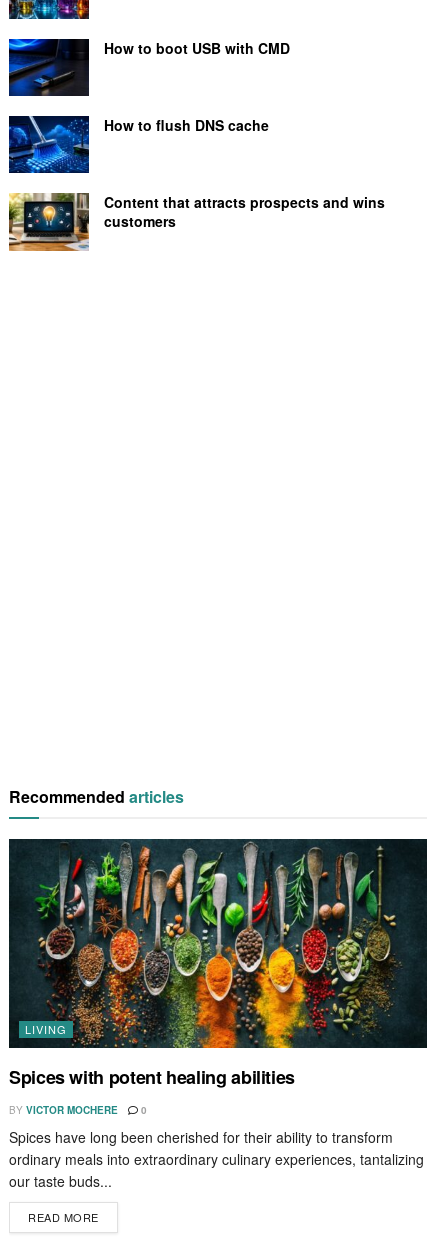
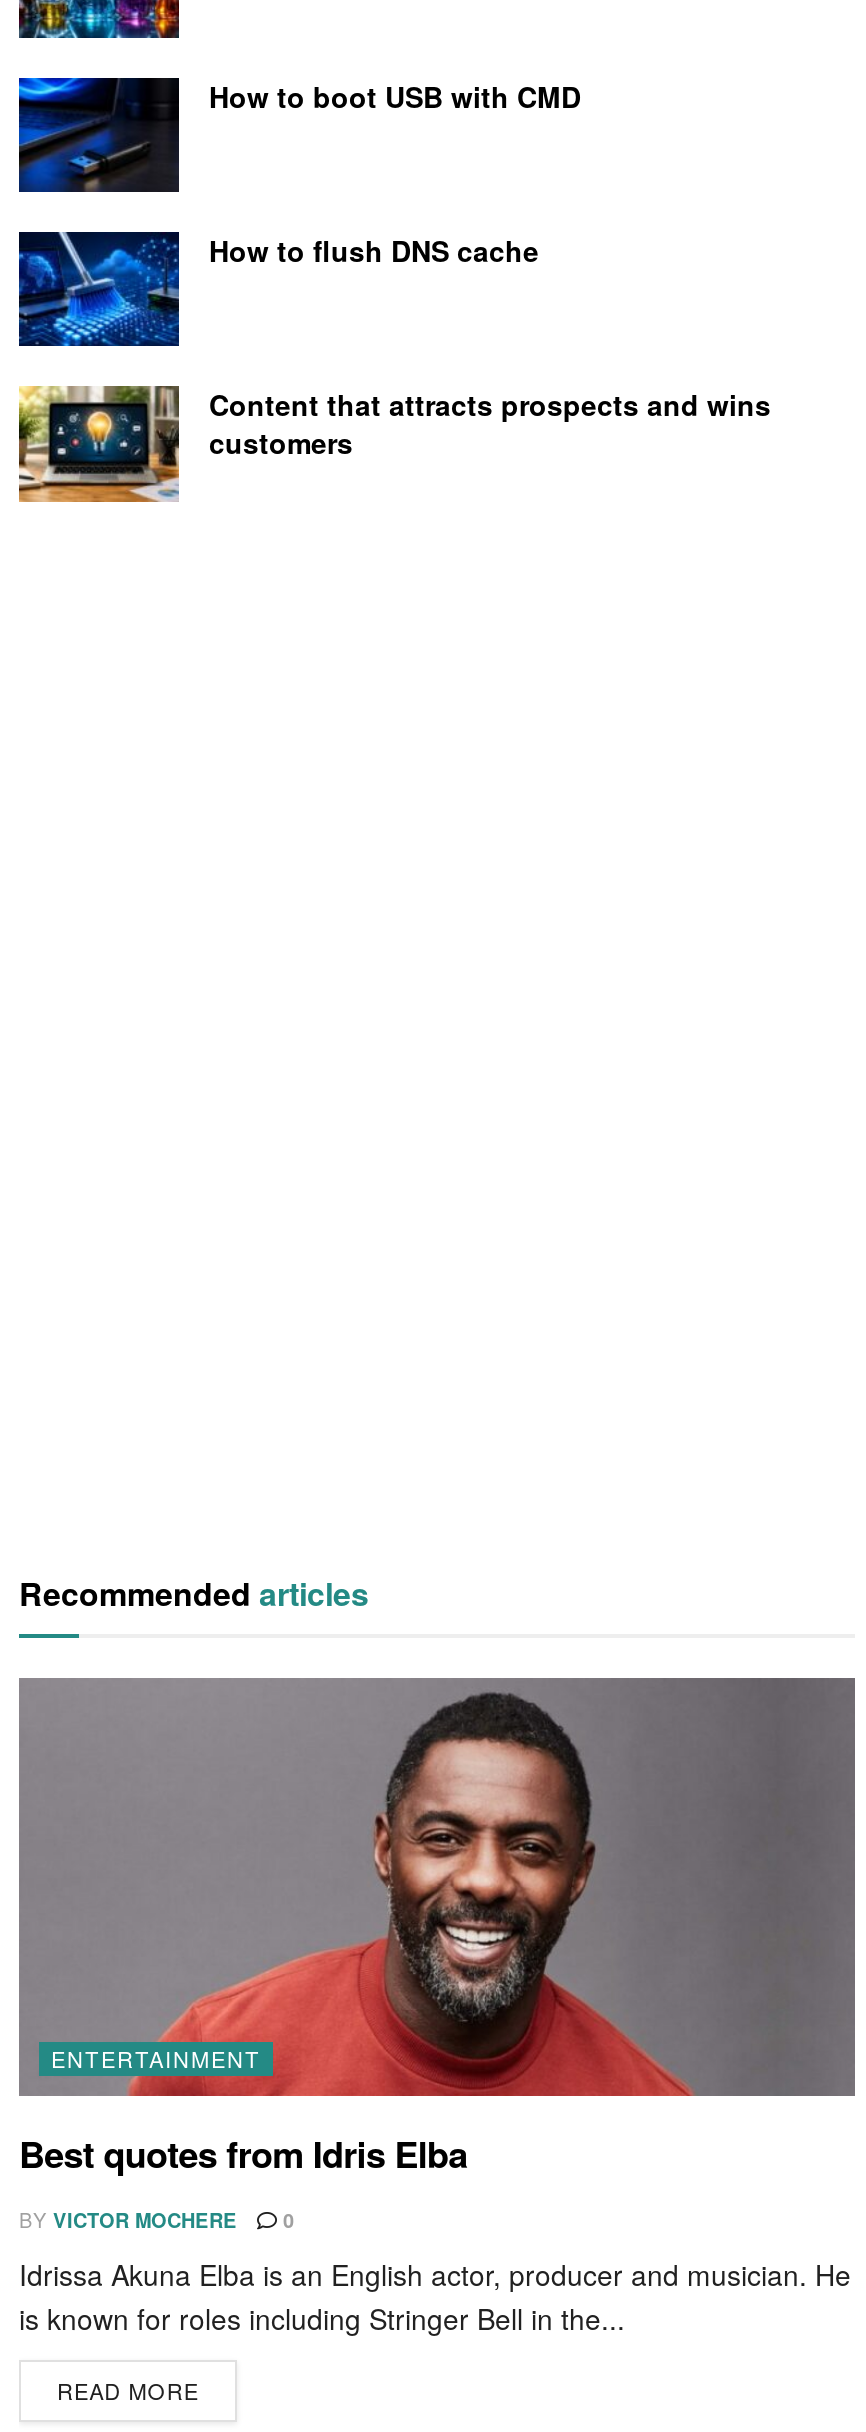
[9,838,428,1049] [image] | LIVING -> [21,1676,857,2098] [image] | ENTERTAINMENT
[9,1064,295,1090] Spices with potent healing abilities -> [19,2127,468,2179] Best quotes from Idris Elba
[9,1127,424,1191] Spices have long been cherished for their ability to transform | ordinary meals into extraordinary culinary experiences, tantalizing | our taste buds... -> [19,2253,851,2337] Idrissa Akuna Elba is an English actor, producer and musician. He | is known for roles including Stringer Bell in the...

